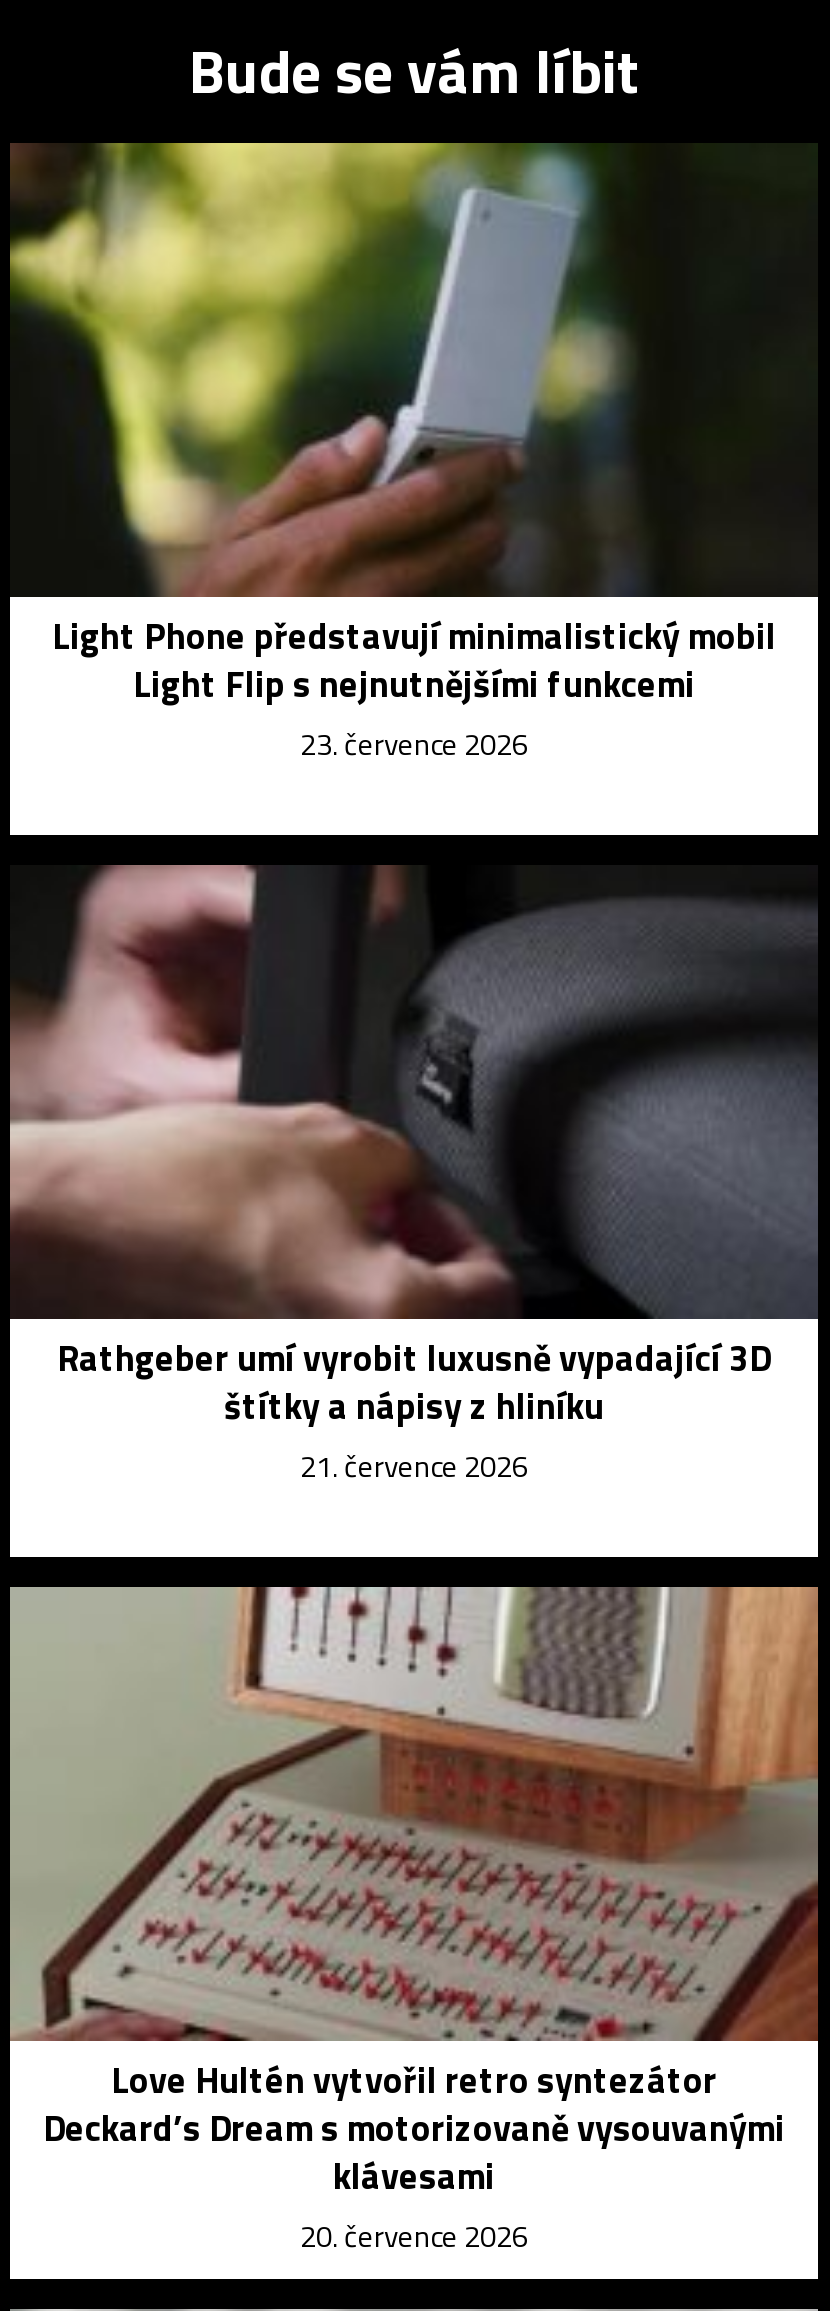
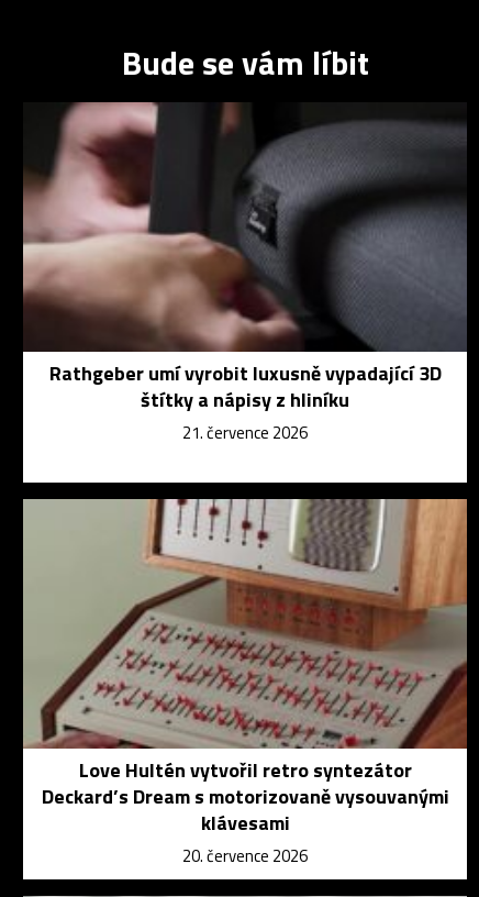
[10,141,814,767] [image] | Light Phone představují minimalistický mobil | Light Flip s nejnutnějšími funkcemi | 23. července 2026 -> none

